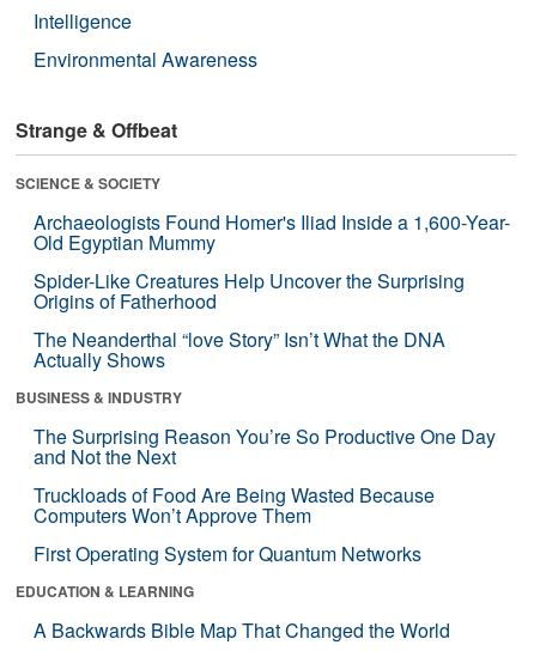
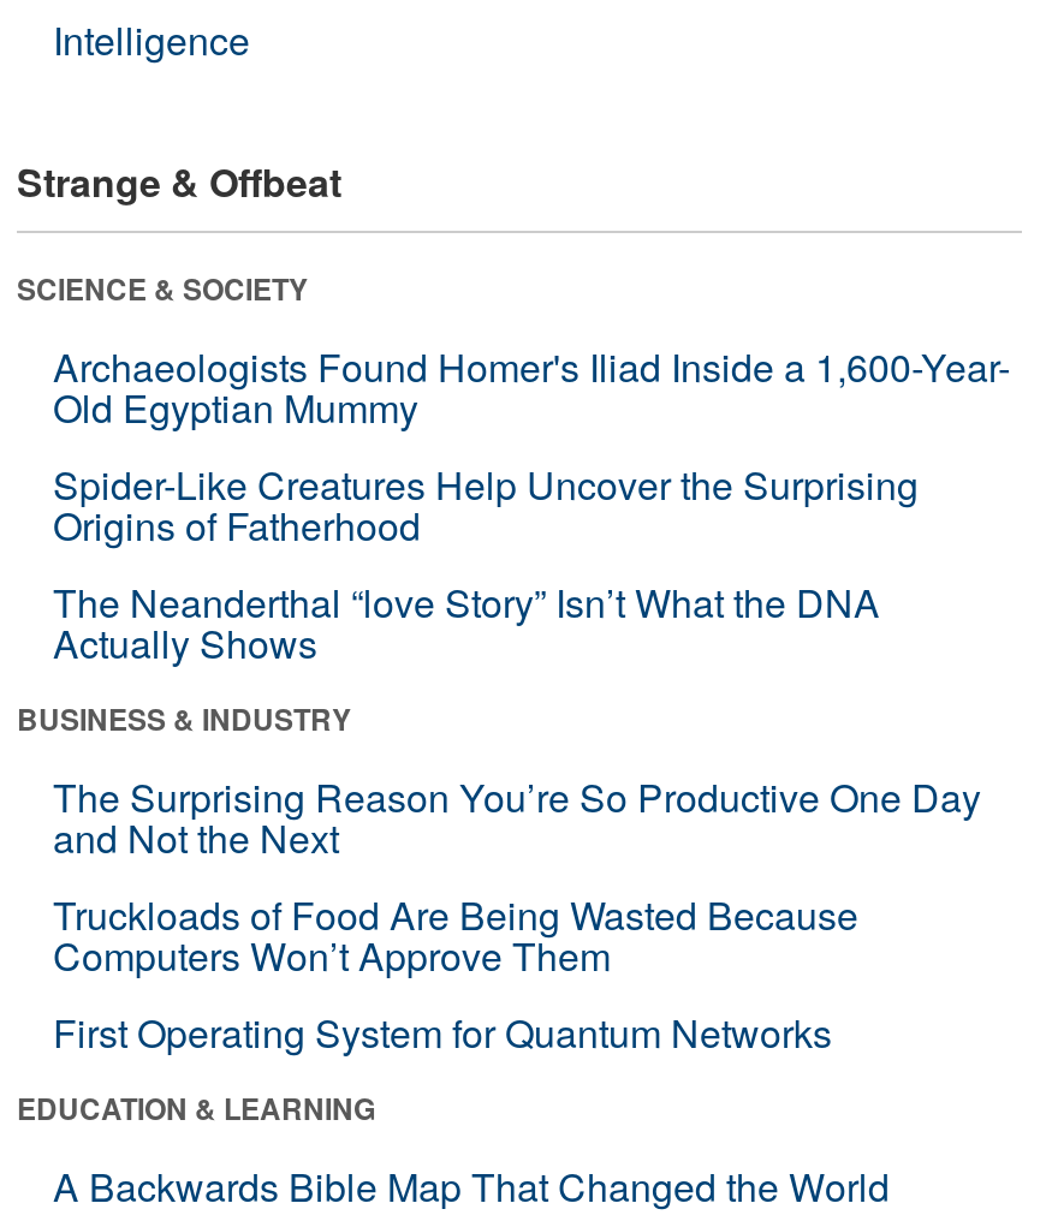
[34,45,257,73] Environmental Awareness -> none

